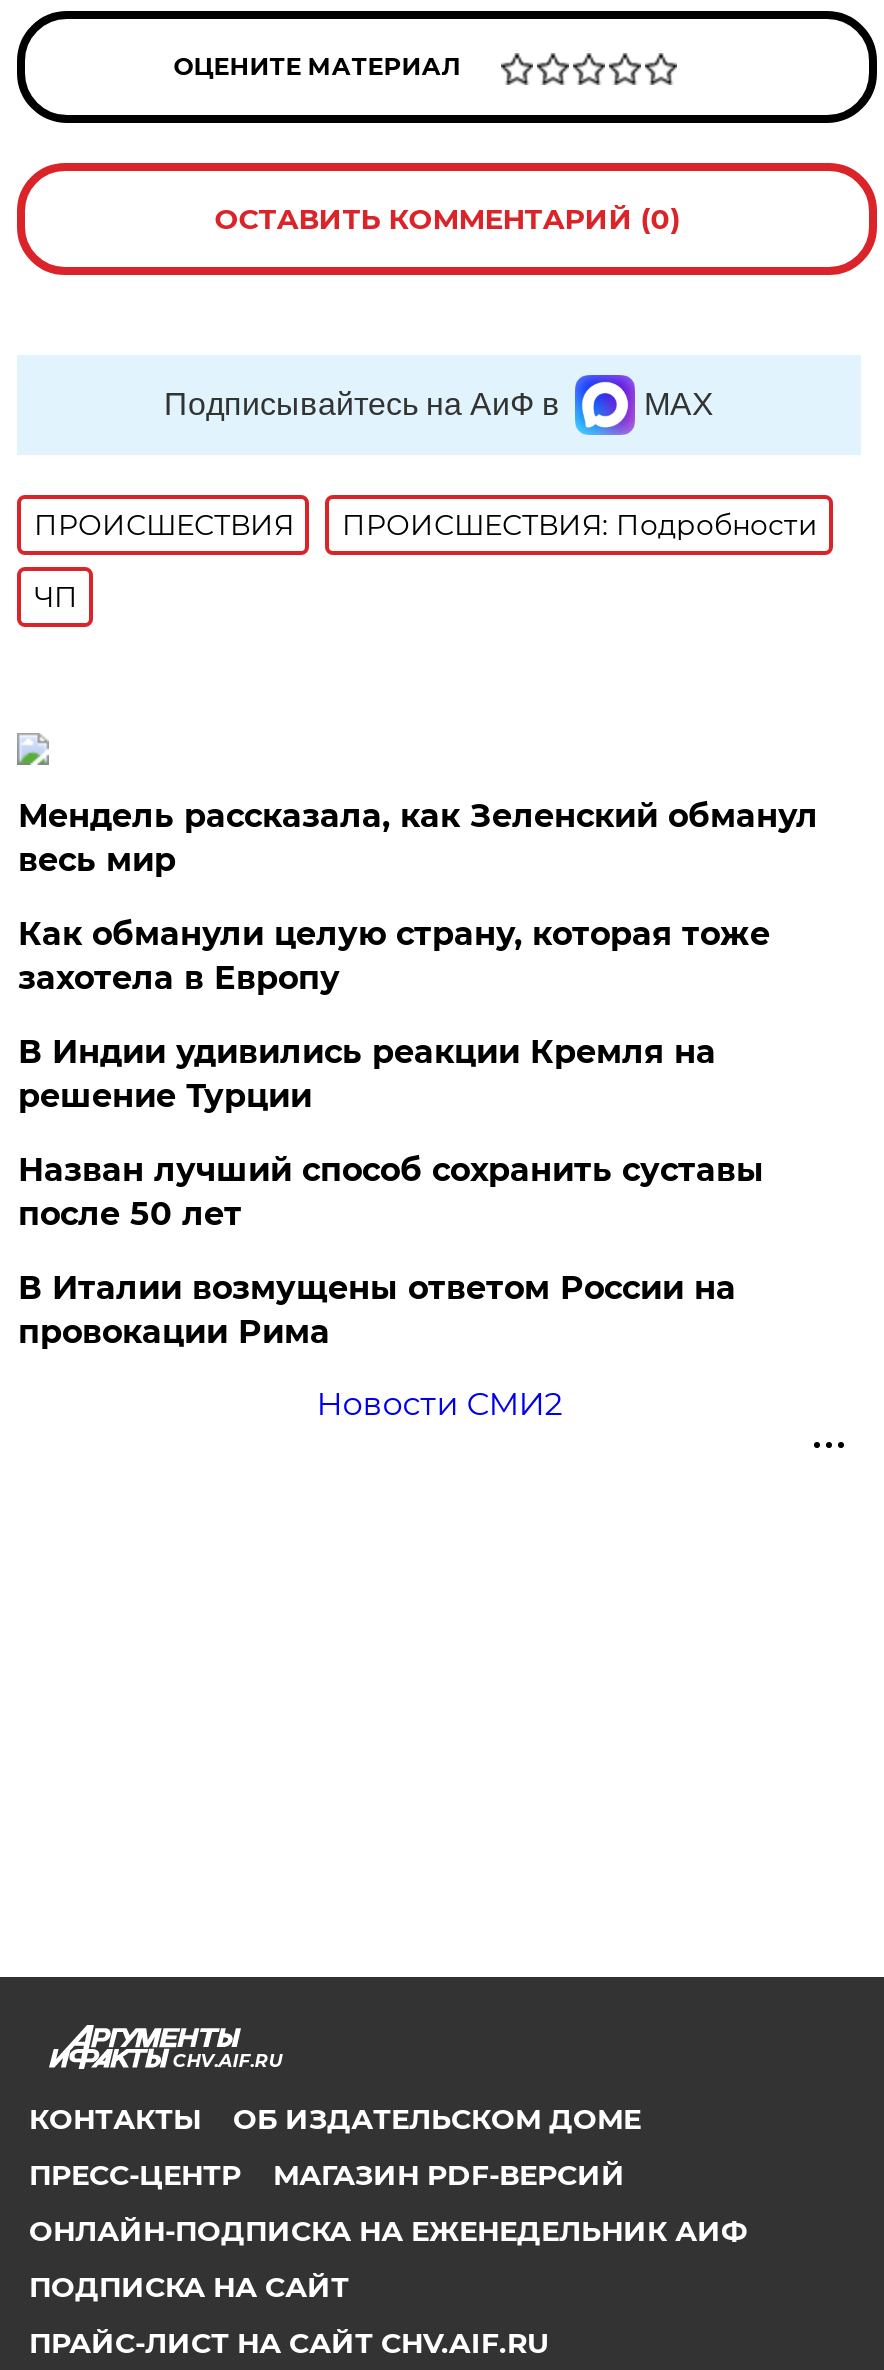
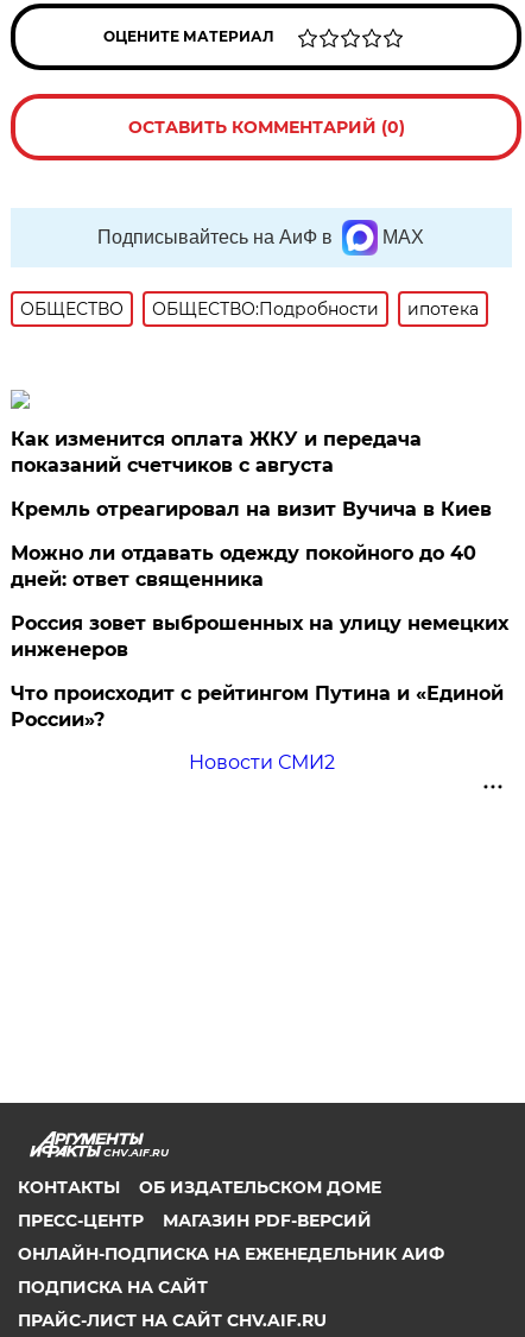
[34,507,818,615] ПРОИСШЕСТВИЯ | ПРОИСШЕСТВИЯ: Подробности | ЧП -> [21,299,479,320] ОБЩЕСТВО | ОБЩЕСТВО:Подробности | ипотека
[18,797,818,1351] Мендель рассказала, как Зеленский обманул | весь мир | Как обманули целую страну, которая тоже | захотела в Европу | В Индии удивились реакции Кремля на | решение Турции | Назван лучший способ сохранить суставы | после 50 лет | В Италии возмущены ответом России на | провокации Рима -> [11,428,509,731] Как изменится оплата ЖКУ и передача | показаний счетчиков с августа | Кремль отреагировал на визит Вучича в Киев | Можно ли отдавать одежду покойного до 40 | дней: ответ священника | Россия зовет выброшенных на улицу немецких | инженеров | Что происходит с рейтингом Путина и «Единой | России»?

